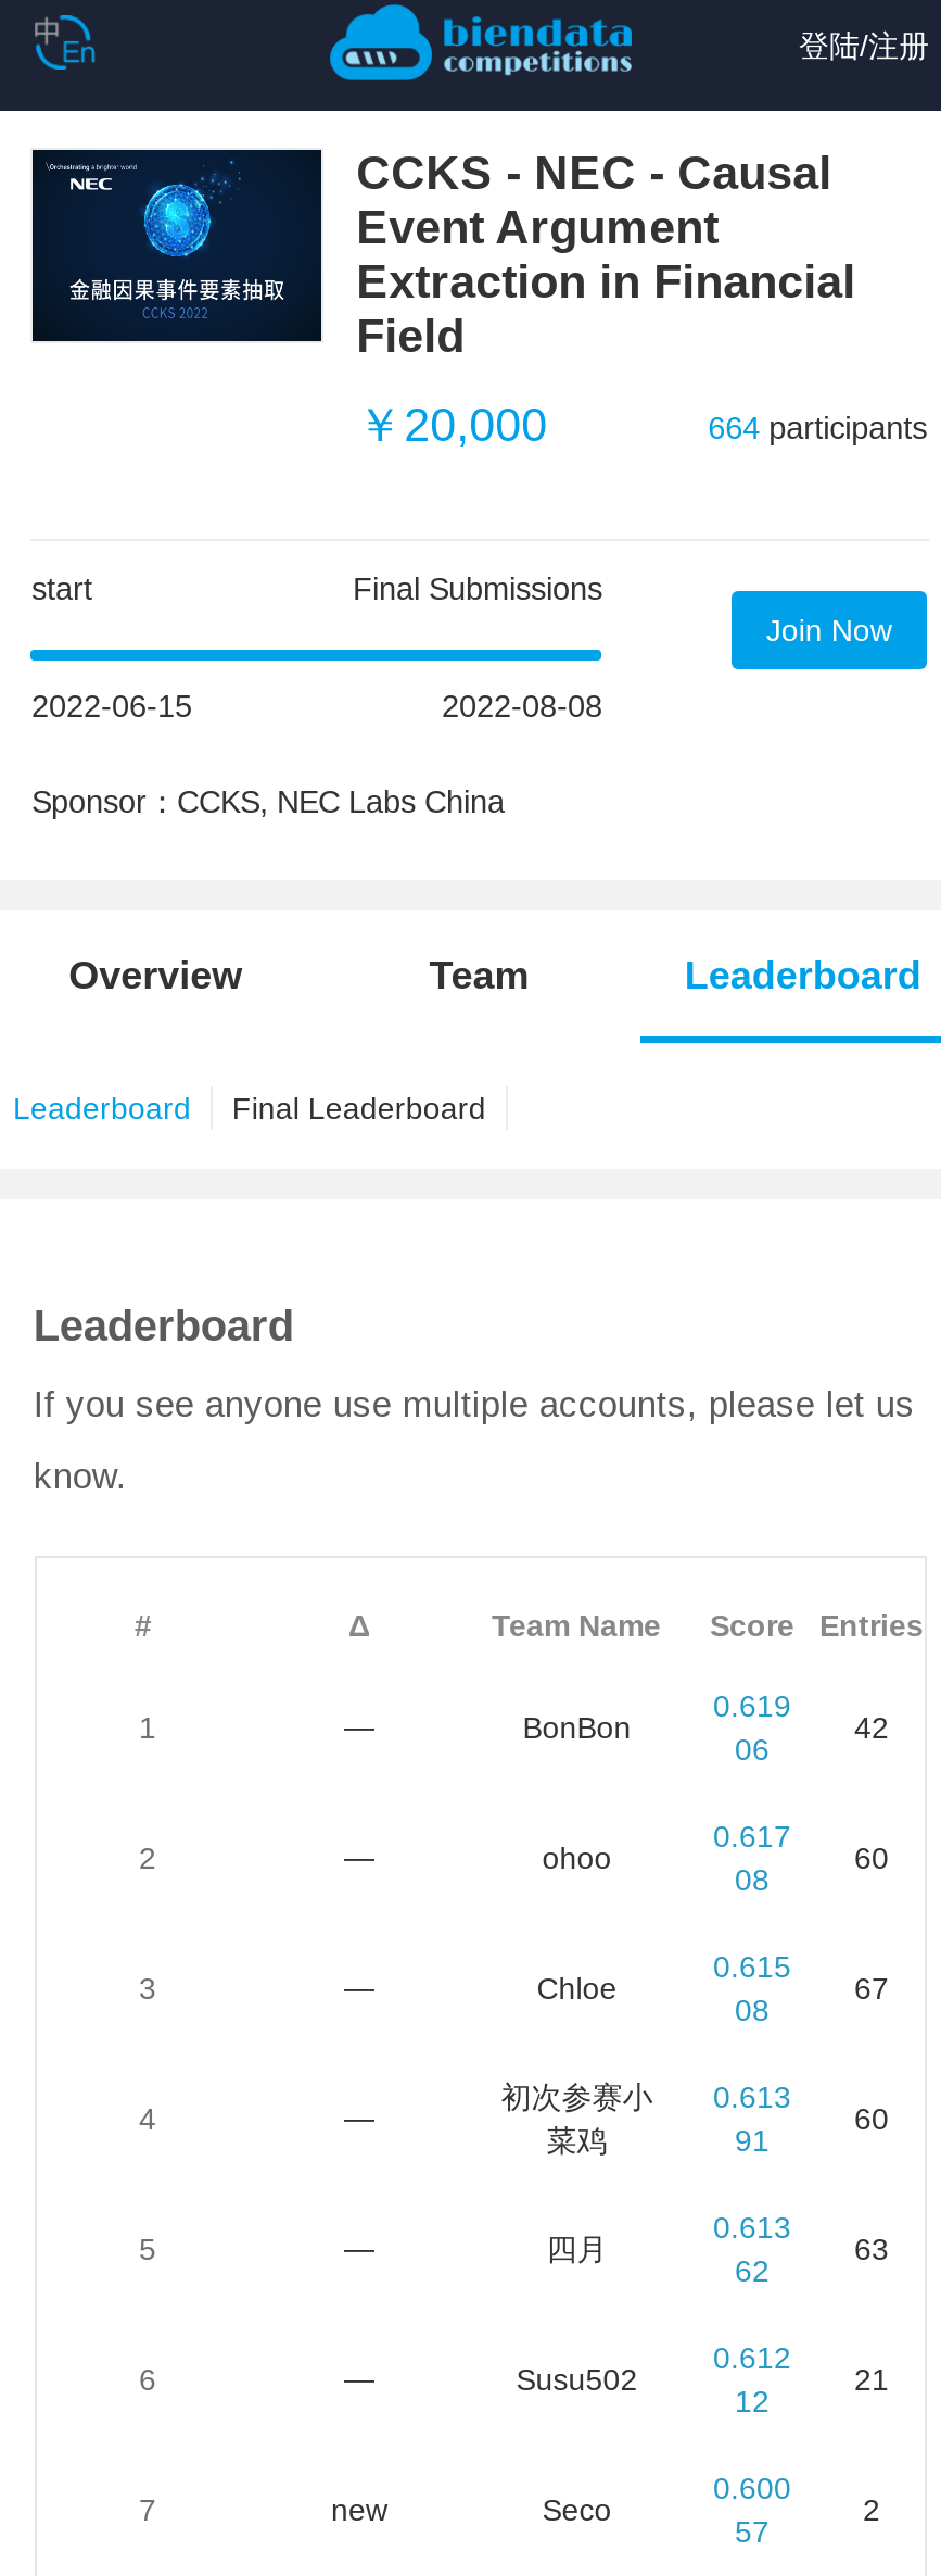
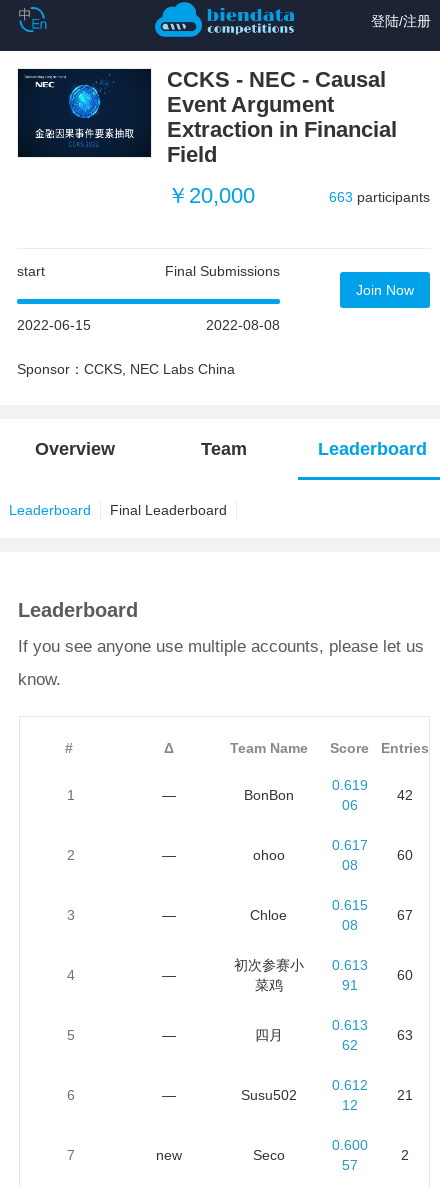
[708,411,927,445] 664 participants -> [329,189,430,205] 663 participants

